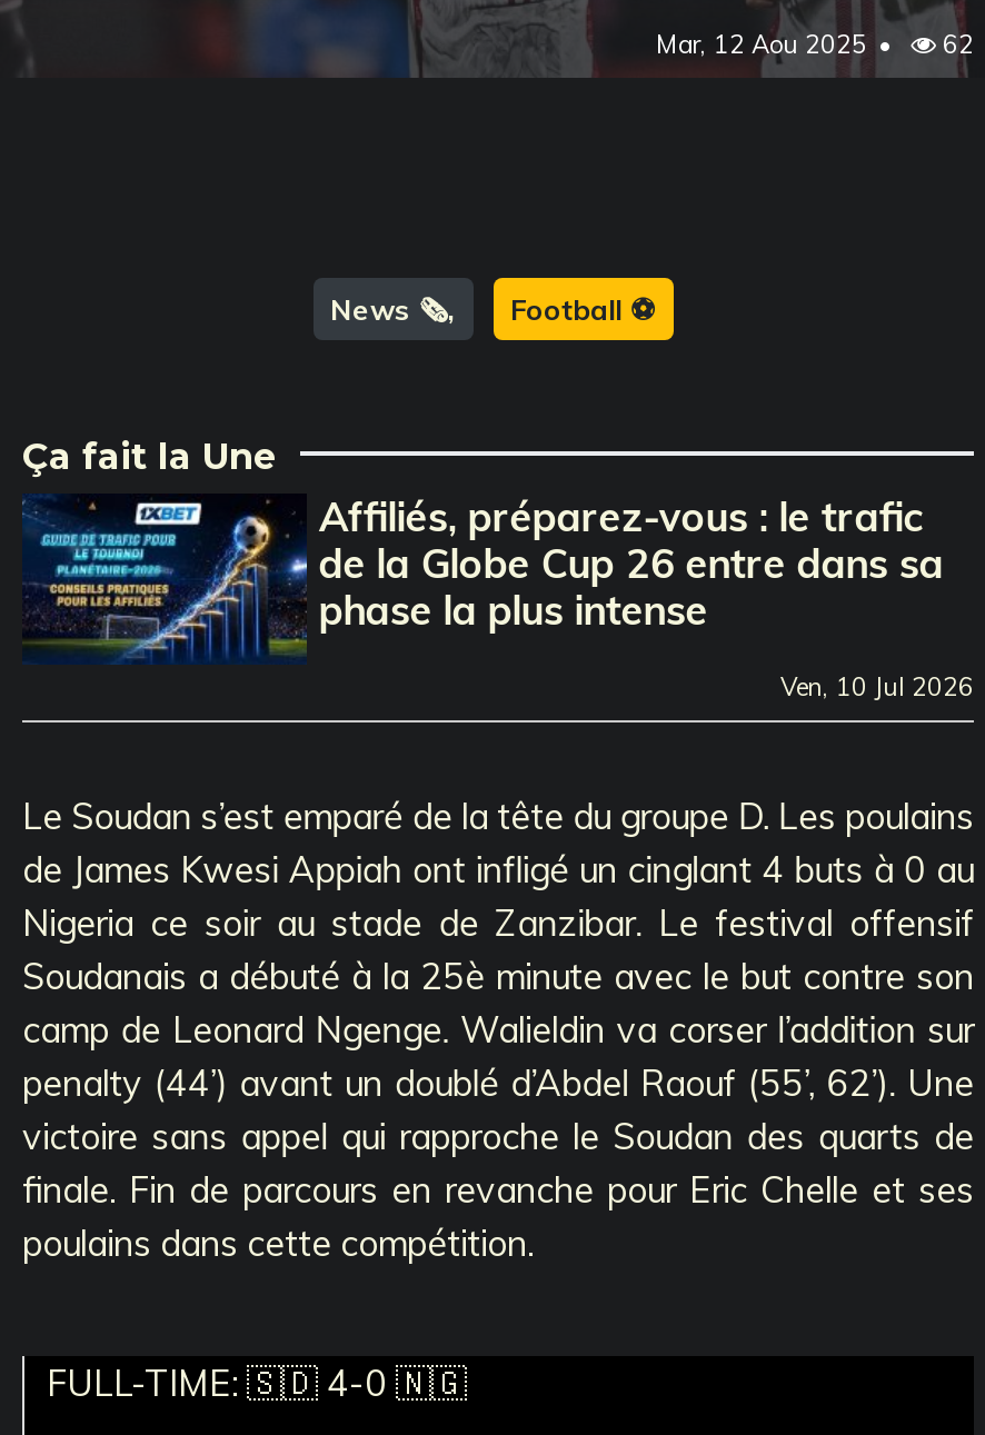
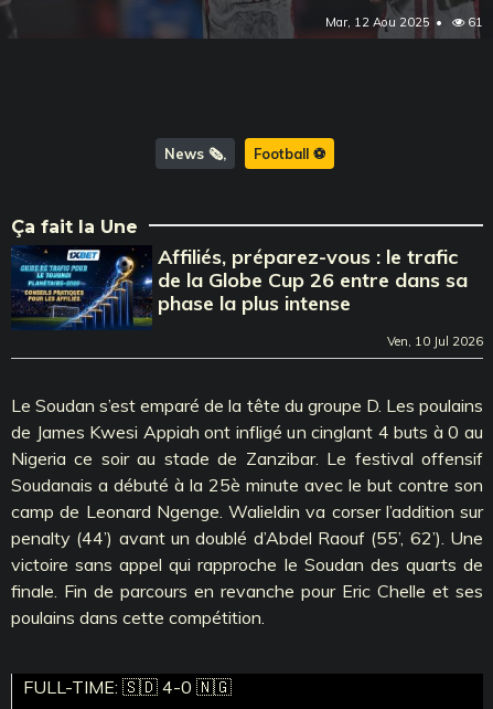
[936,28,974,60] 62 -> [464,14,483,30] 61

